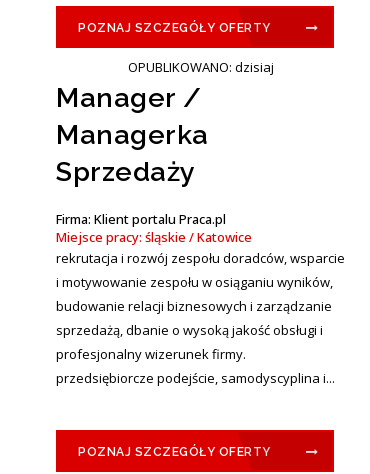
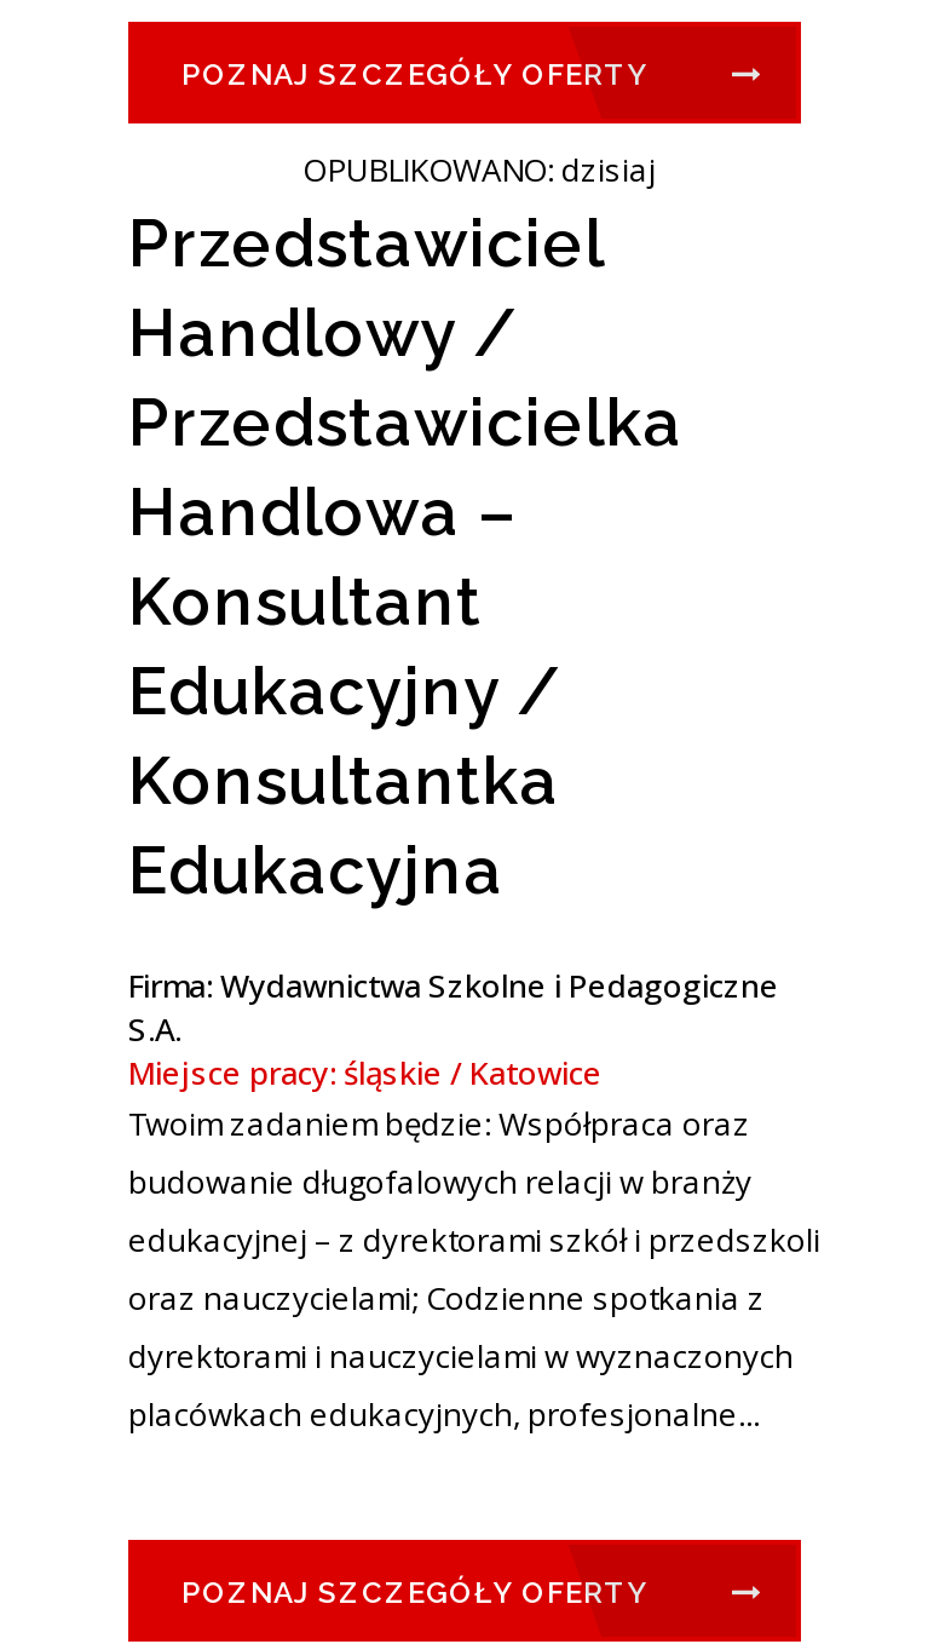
[56,82,208,187] Manager / | Managerka | Sprzedaży -> [128,206,682,908] Przedstawiciel | Handlowy / | Przedstawicielka | Handlowa – | Konsultant | Edukacyjny / | Konsultantka | Edukacyjna
[56,210,226,228] Firma: Klient portalu Praca.pl -> [128,964,779,1051] Firma: Wydawnictwa Szkolne i Pedagogiczne | S.A.
[56,249,345,387] rekrutacja i rozwój zespołu doradców, wsparcie | i motywowanie zespołu w osiąganiu wyników, | budowanie relacji biznesowych i zarządzanie | sprzedażą, dbanie o wysoką jakość obsługi i | profesjonalny wizerunek firmy. | przedsiębiorcze podejście, samodyscyplina i... -> [128,1102,820,1436] Twoim zadaniem będzie: Współpraca oraz | budowanie długofalowych relacji w branży | edukacyjnej – z dyrektorami szkół i przedszkoli | oraz nauczycielami; Codzienne spotkania z | dyrektorami i nauczycielami w wyznaczonych | placówkach edukacyjnych, profesjonalne...

